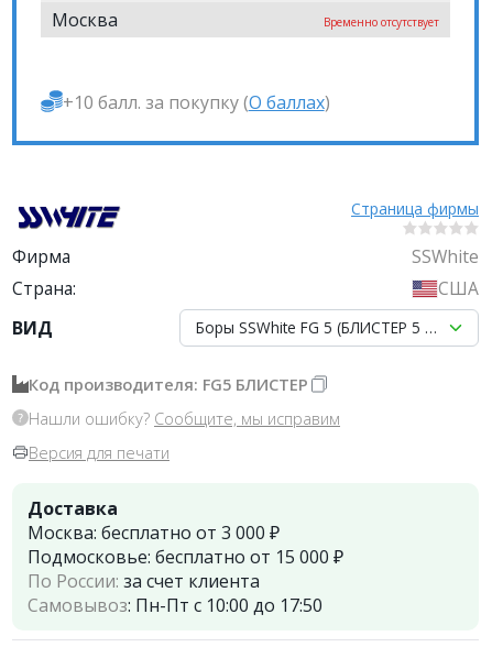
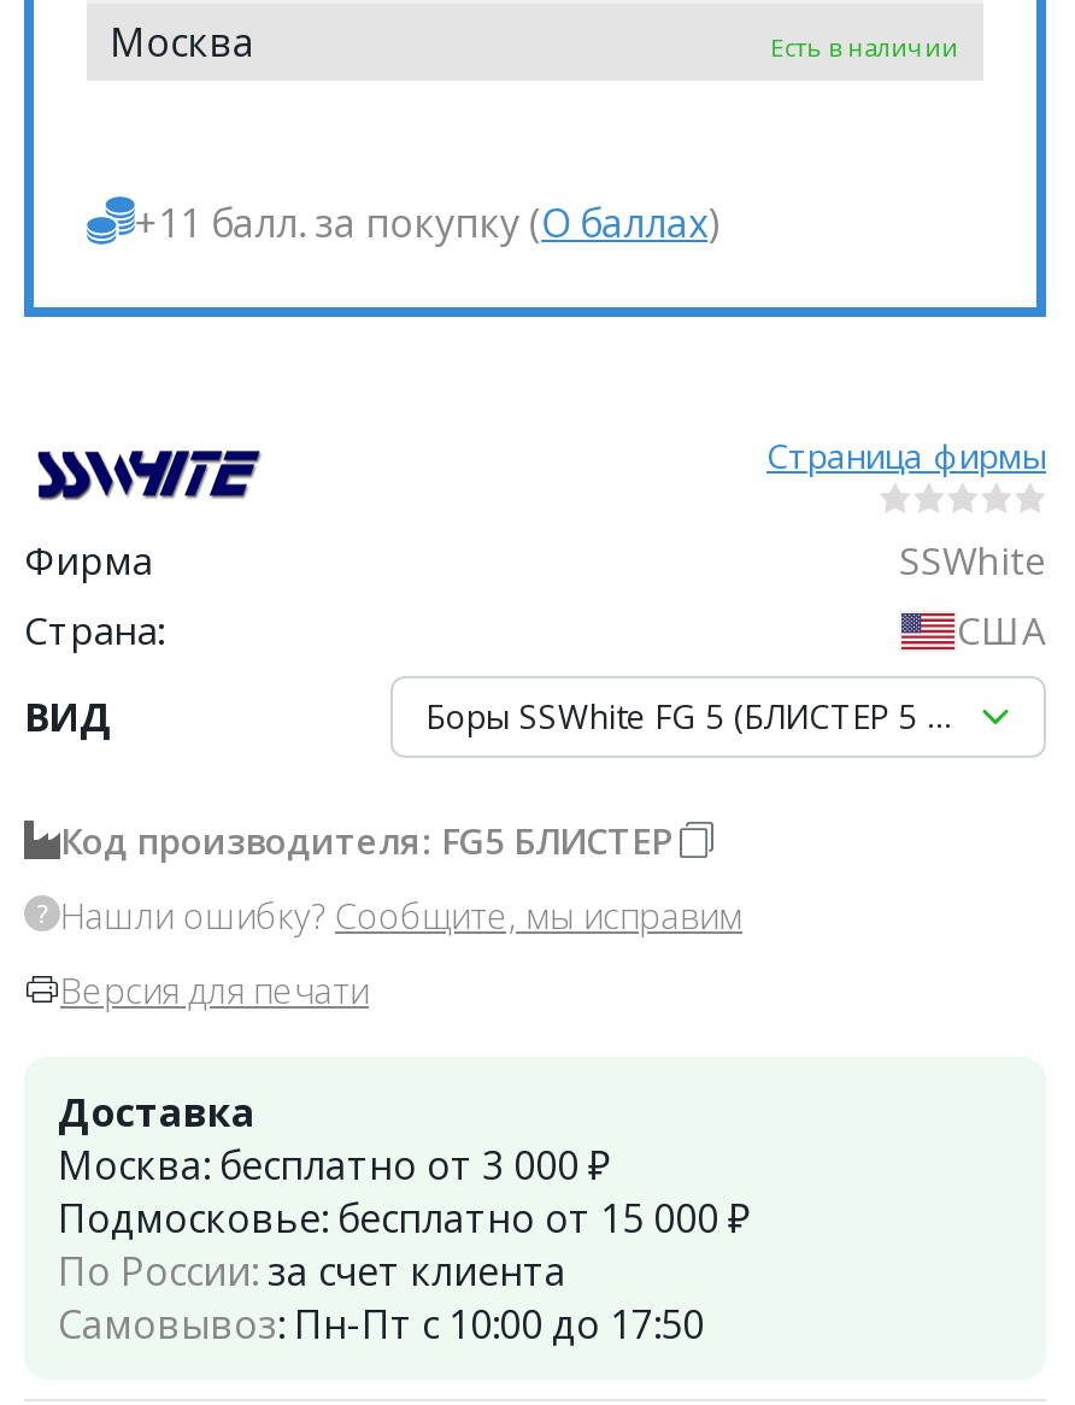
[323,14,439,30] Временно отсутствует -> [770,30,958,64] Есть в наличии
[62,90,330,114] +10 балл. за покупку (О баллах) -> [134,196,720,249] +11 балл. за покупку (О баллах)

